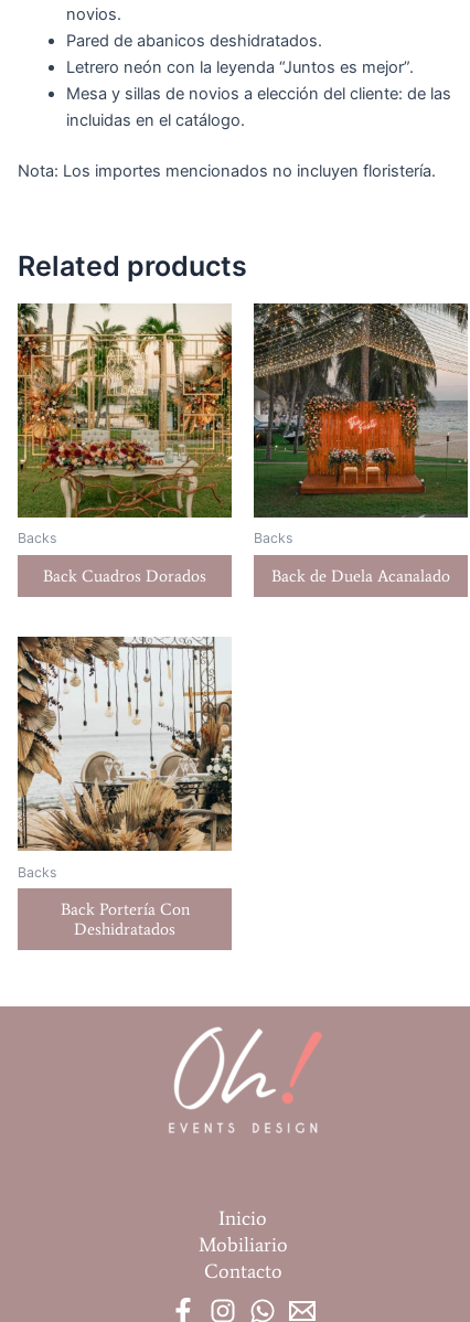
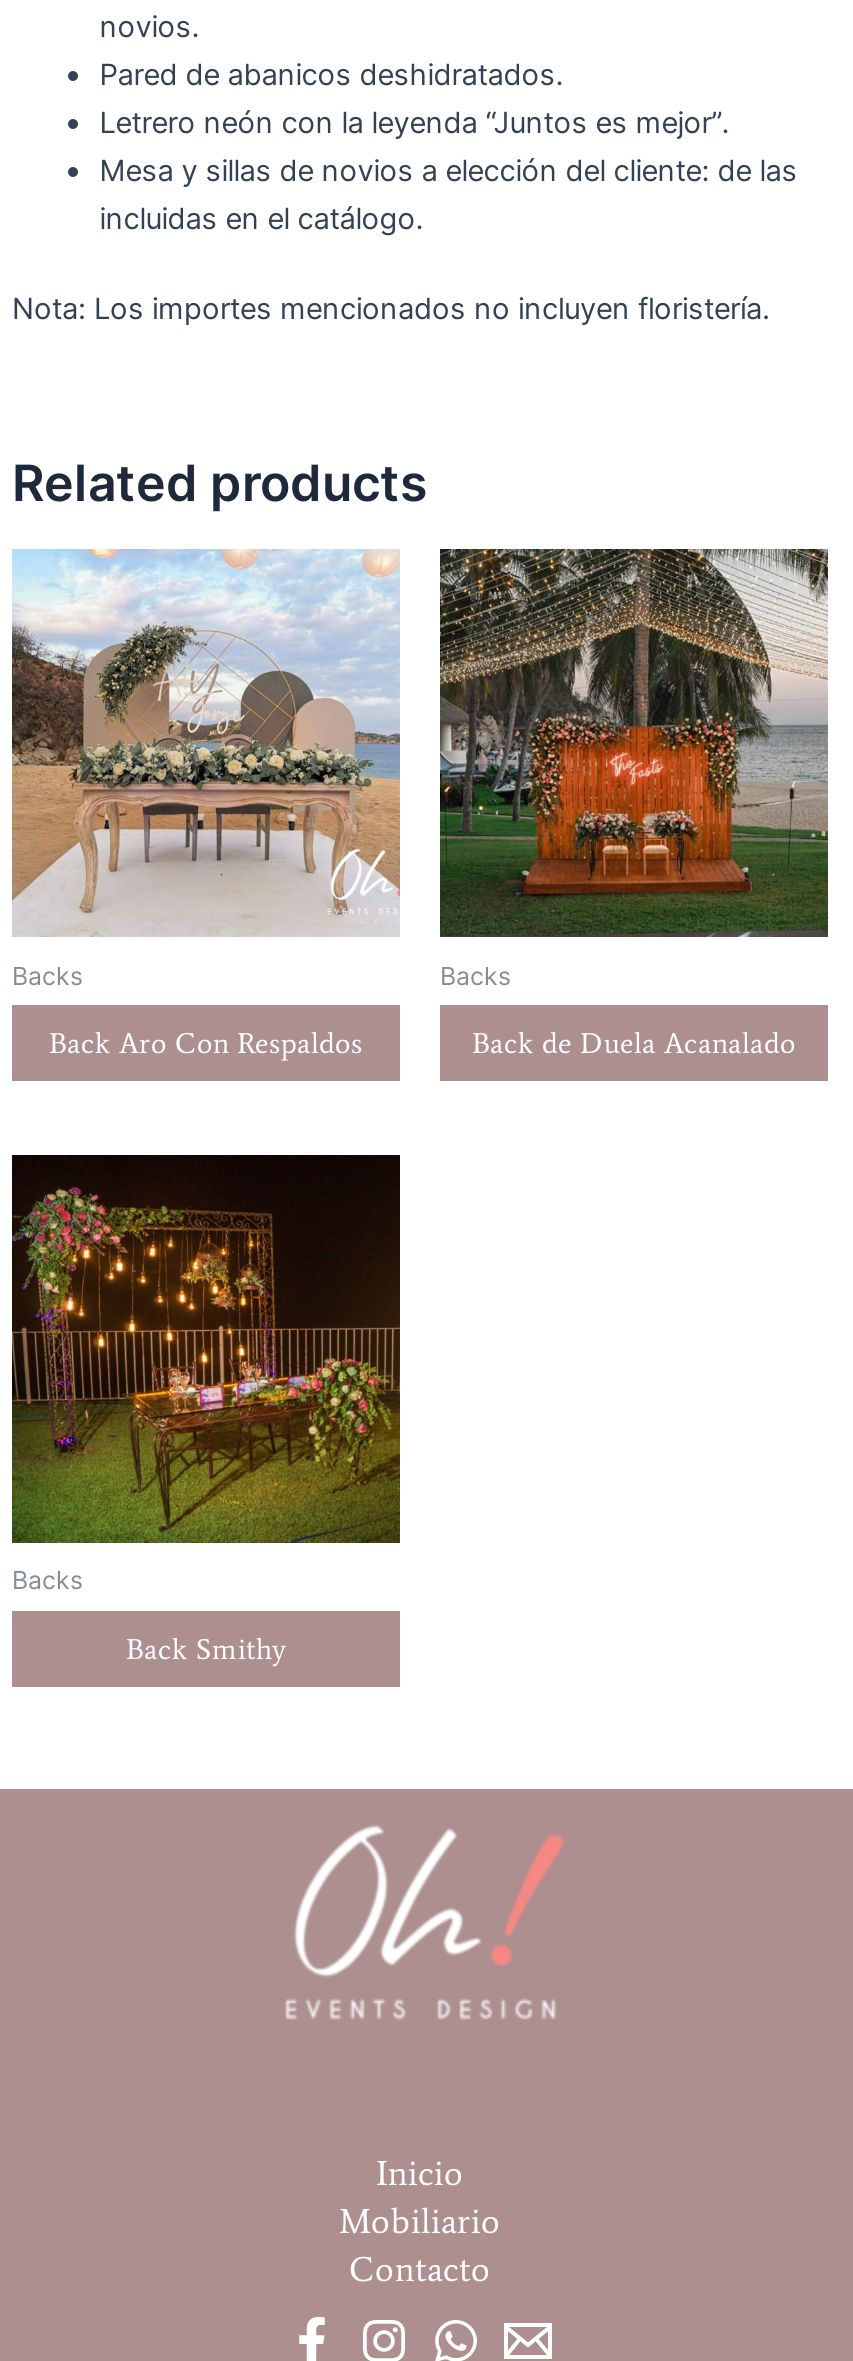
[17,302,233,519] [image] -> [10,548,400,938] [image]
[43,566,206,586] Back Cuadros Dorados -> [49,1025,363,1061] Back Aro Con Respaldos
[17,636,233,852] [image] -> [10,1152,402,1544] [image]
[60,899,189,939] Back Portería Con | Deshidratados -> [126,1630,286,1666] Back Smithy

